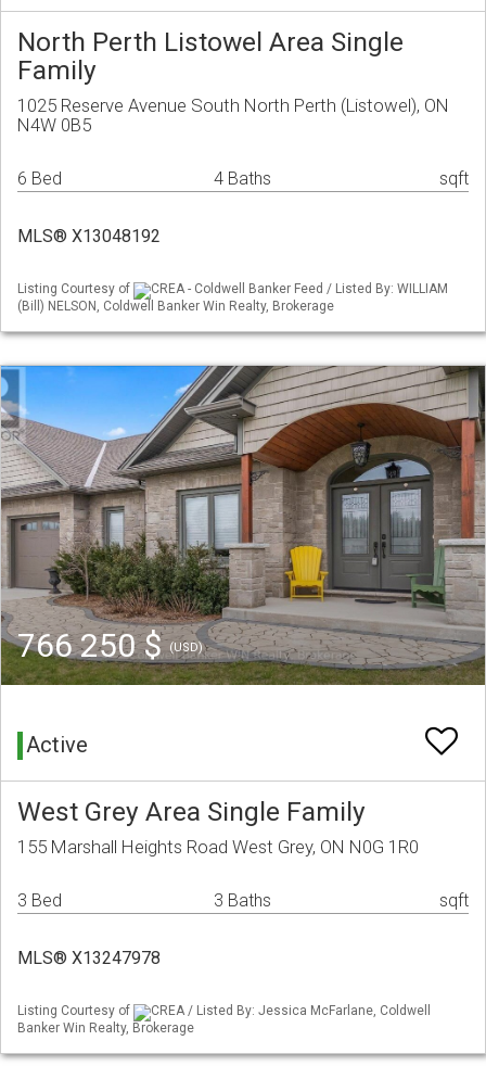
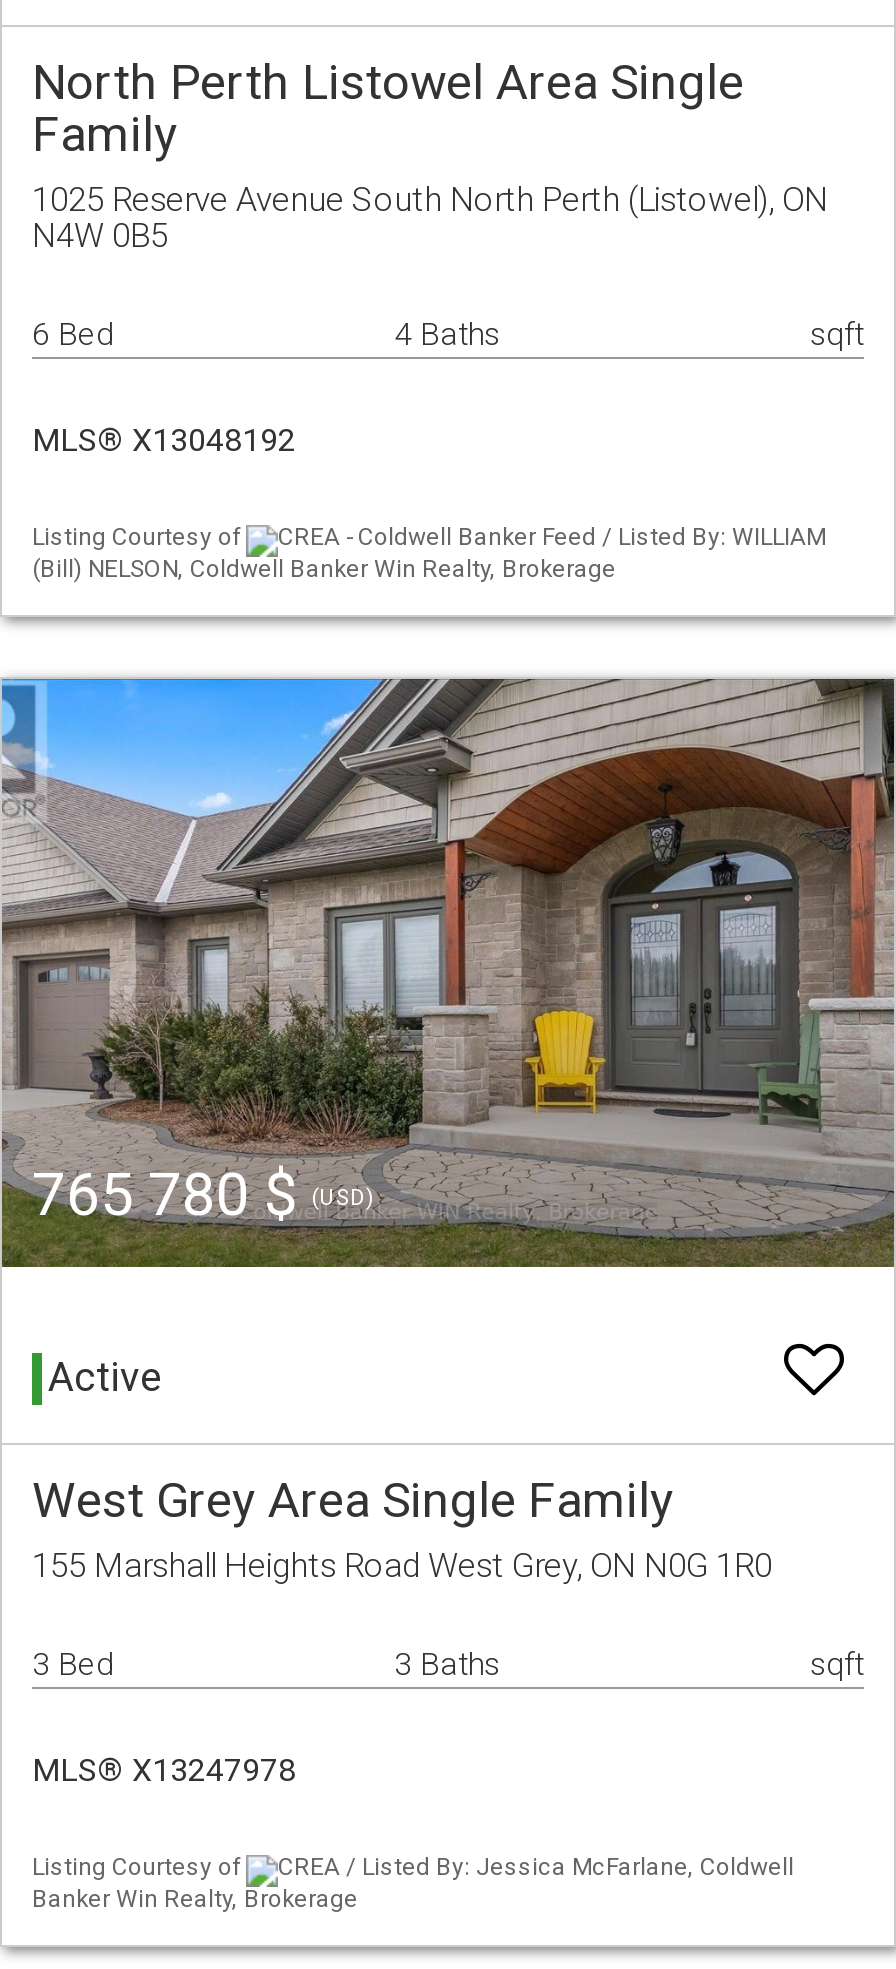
[17,627,203,665] 766 250 $(USD) -> [32,1160,374,1230] 765 780 $(USD)

